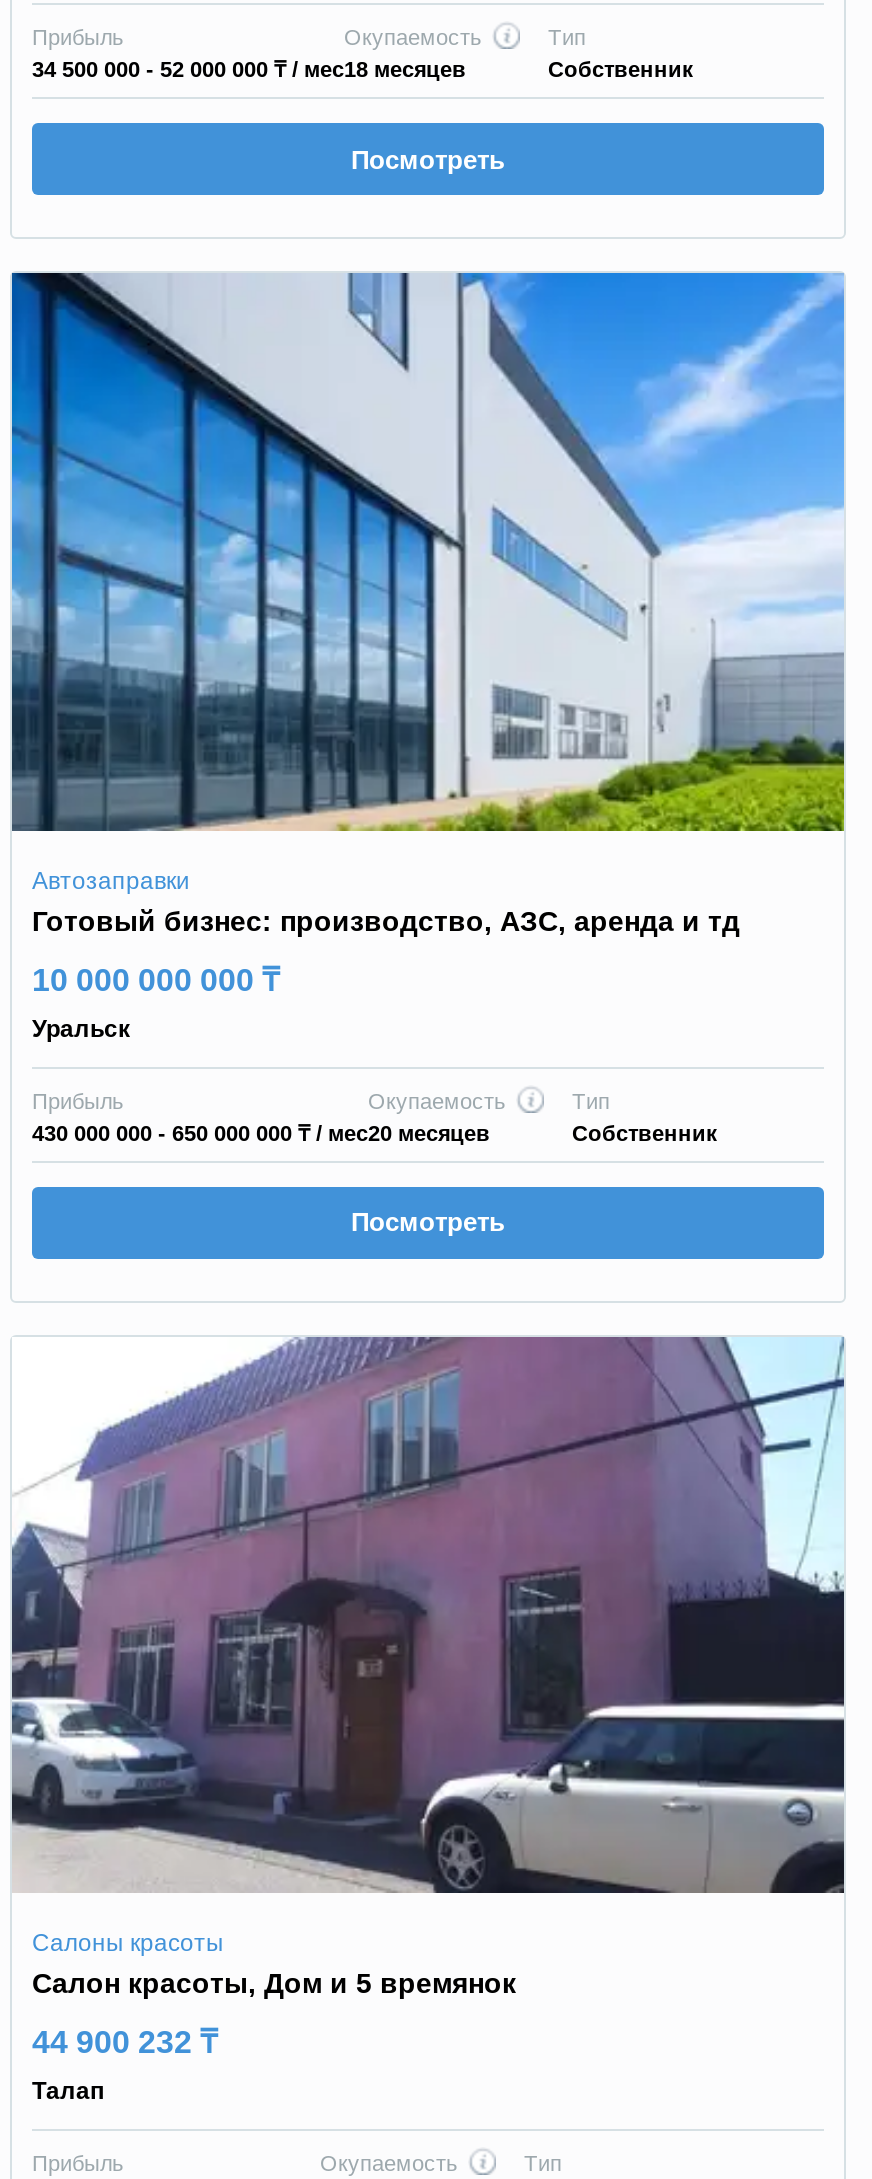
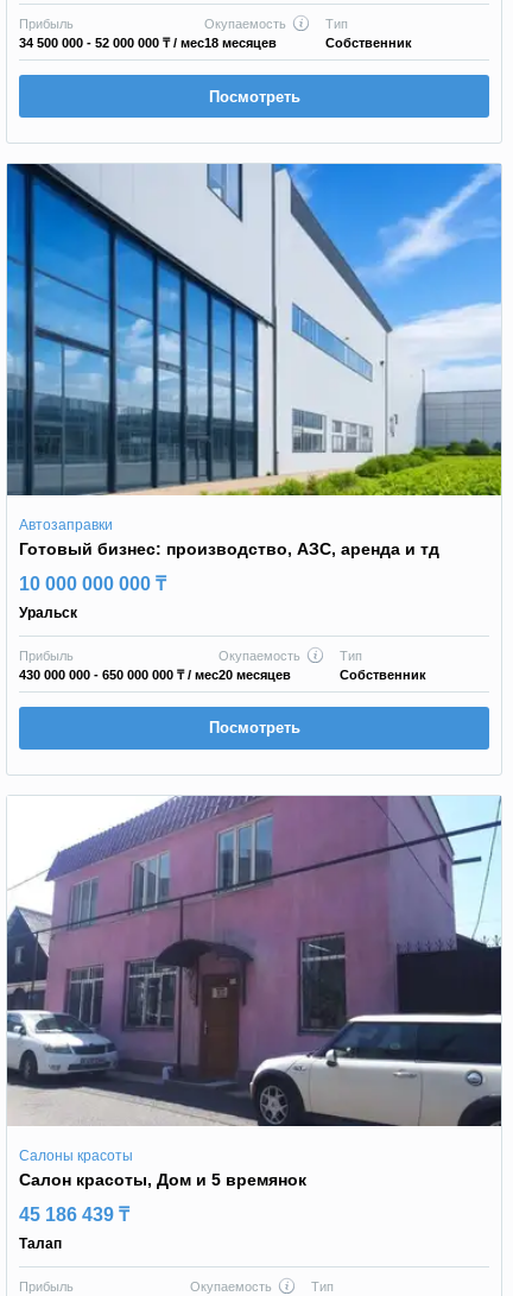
[32,2025,218,2059] 44 900 232 ₸ -> [19,1205,129,1225] 45 186 439 ₸

